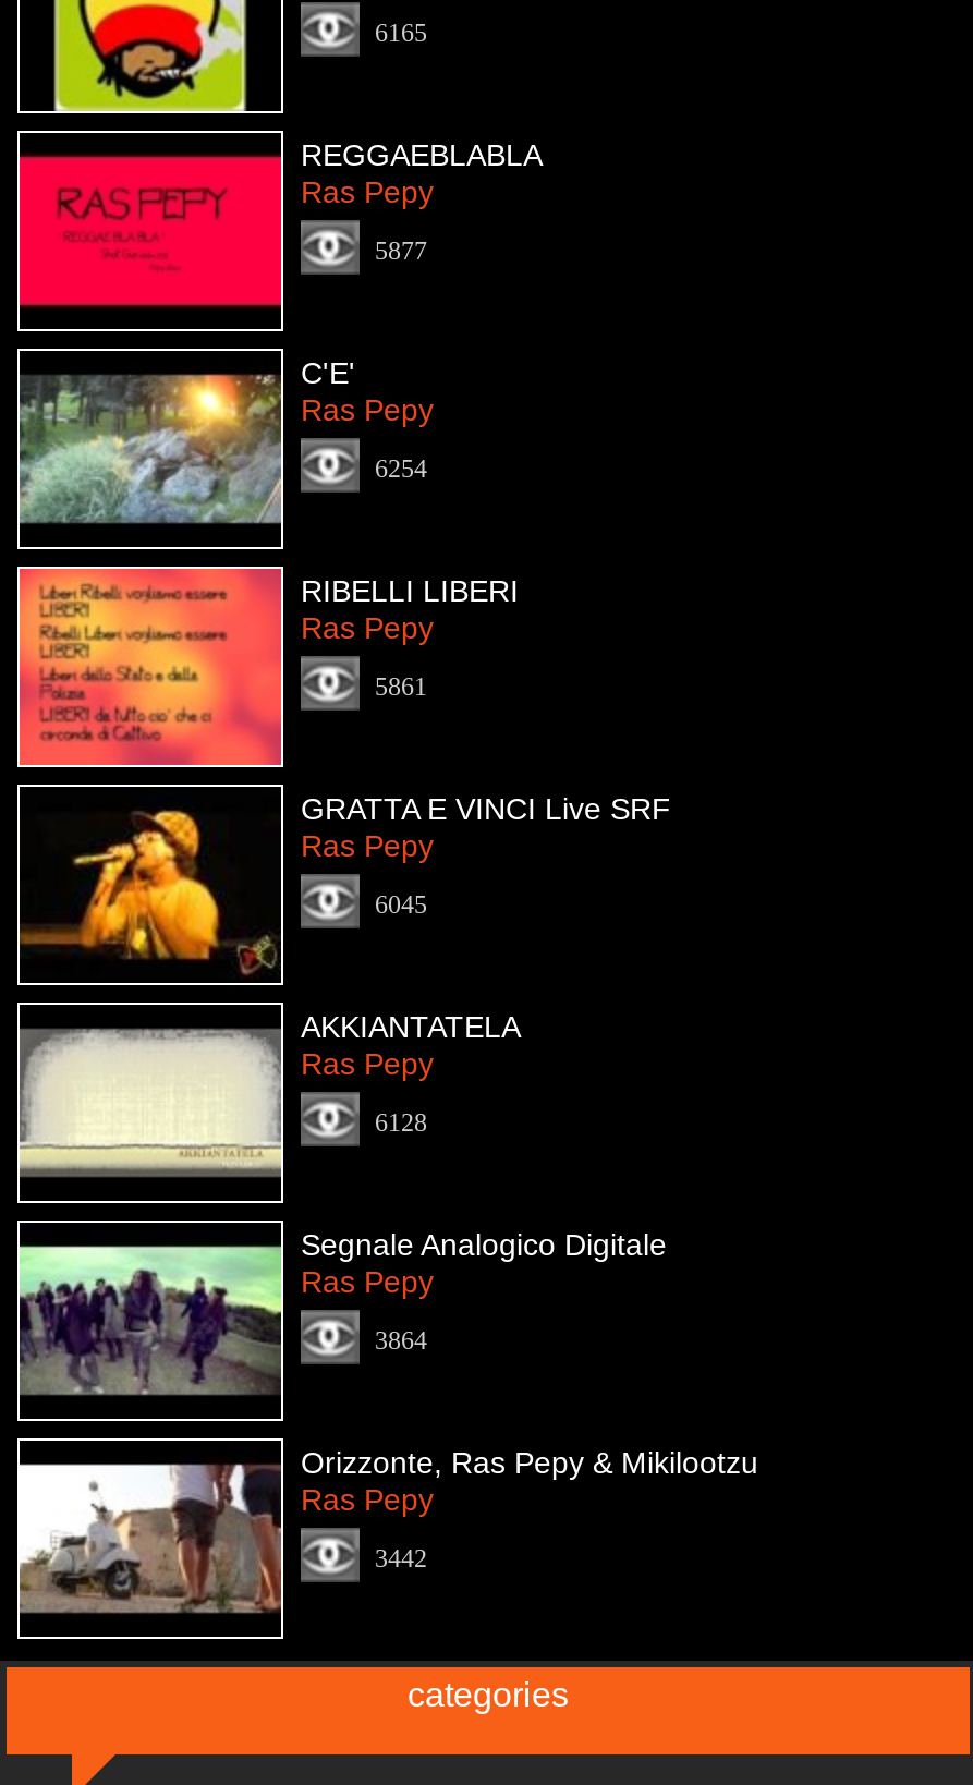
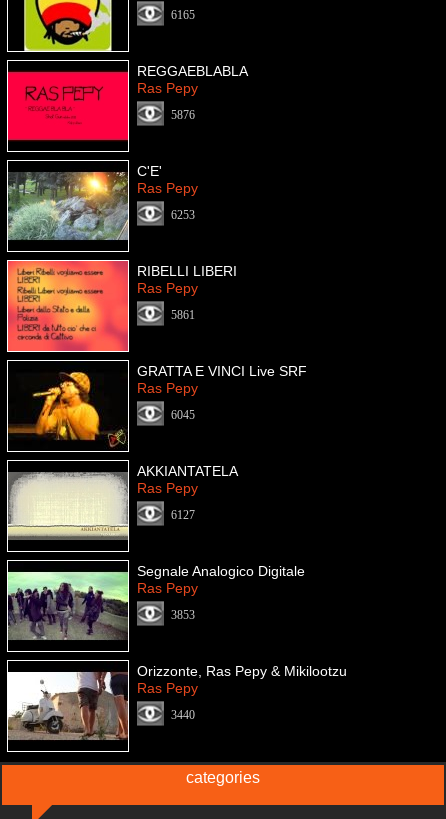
[375,235,427,266] 5877 -> [171,108,195,122] 5876
[375,453,427,484] 6254 -> [171,208,195,222] 6253
[375,1107,427,1138] 6128 -> [171,508,195,522] 6127
[375,1325,427,1356] 3864 -> [171,608,195,622] 3853
[375,1543,427,1574] 3442 -> [171,708,195,722] 3440

